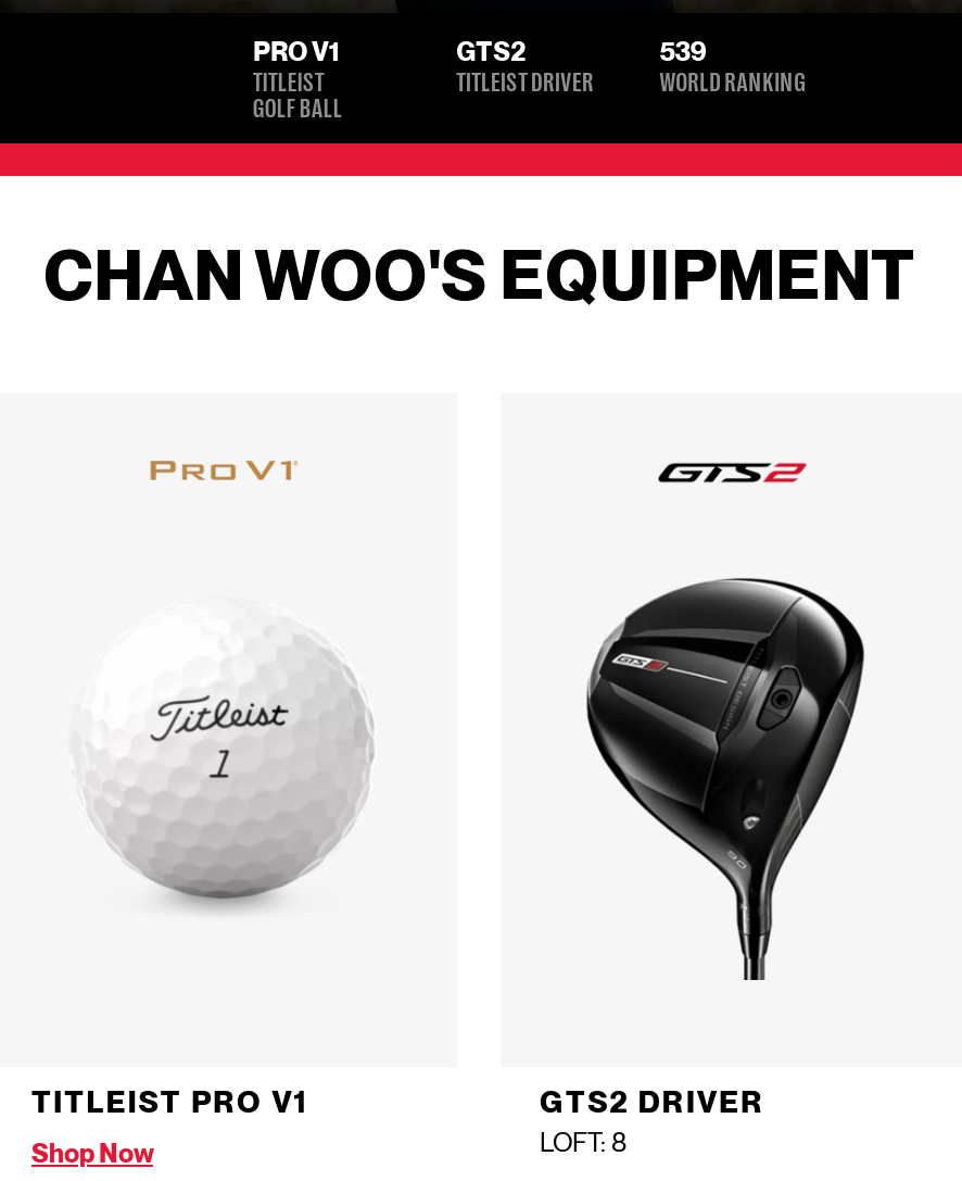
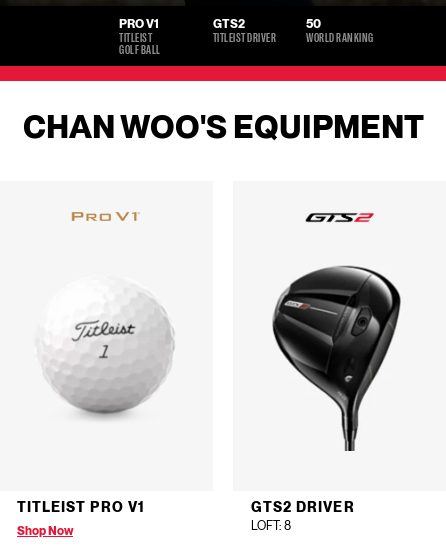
[660,41,707,65] 539 -> [306,19,321,30] 50

